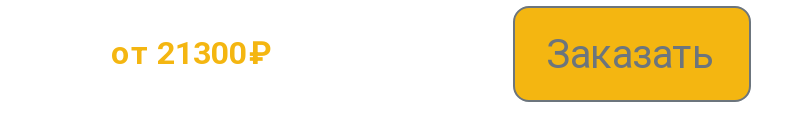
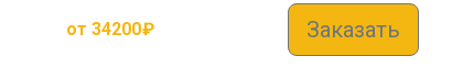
[111,35,271,73] от 21300₽ -> [66,19,154,40] от 34200₽

